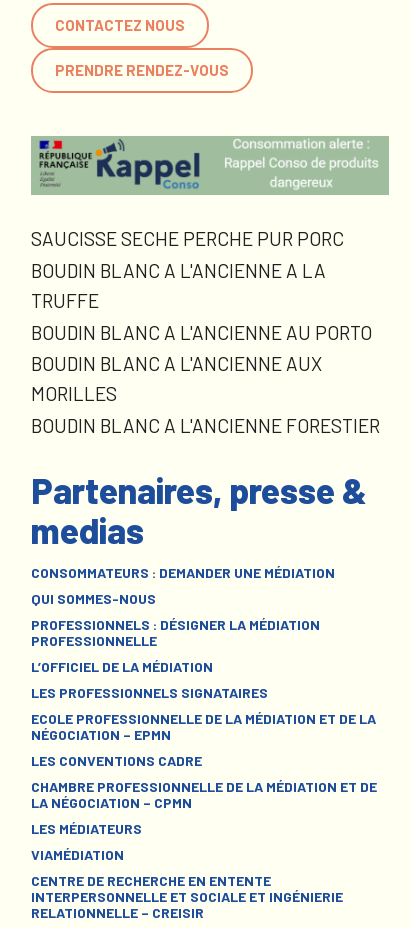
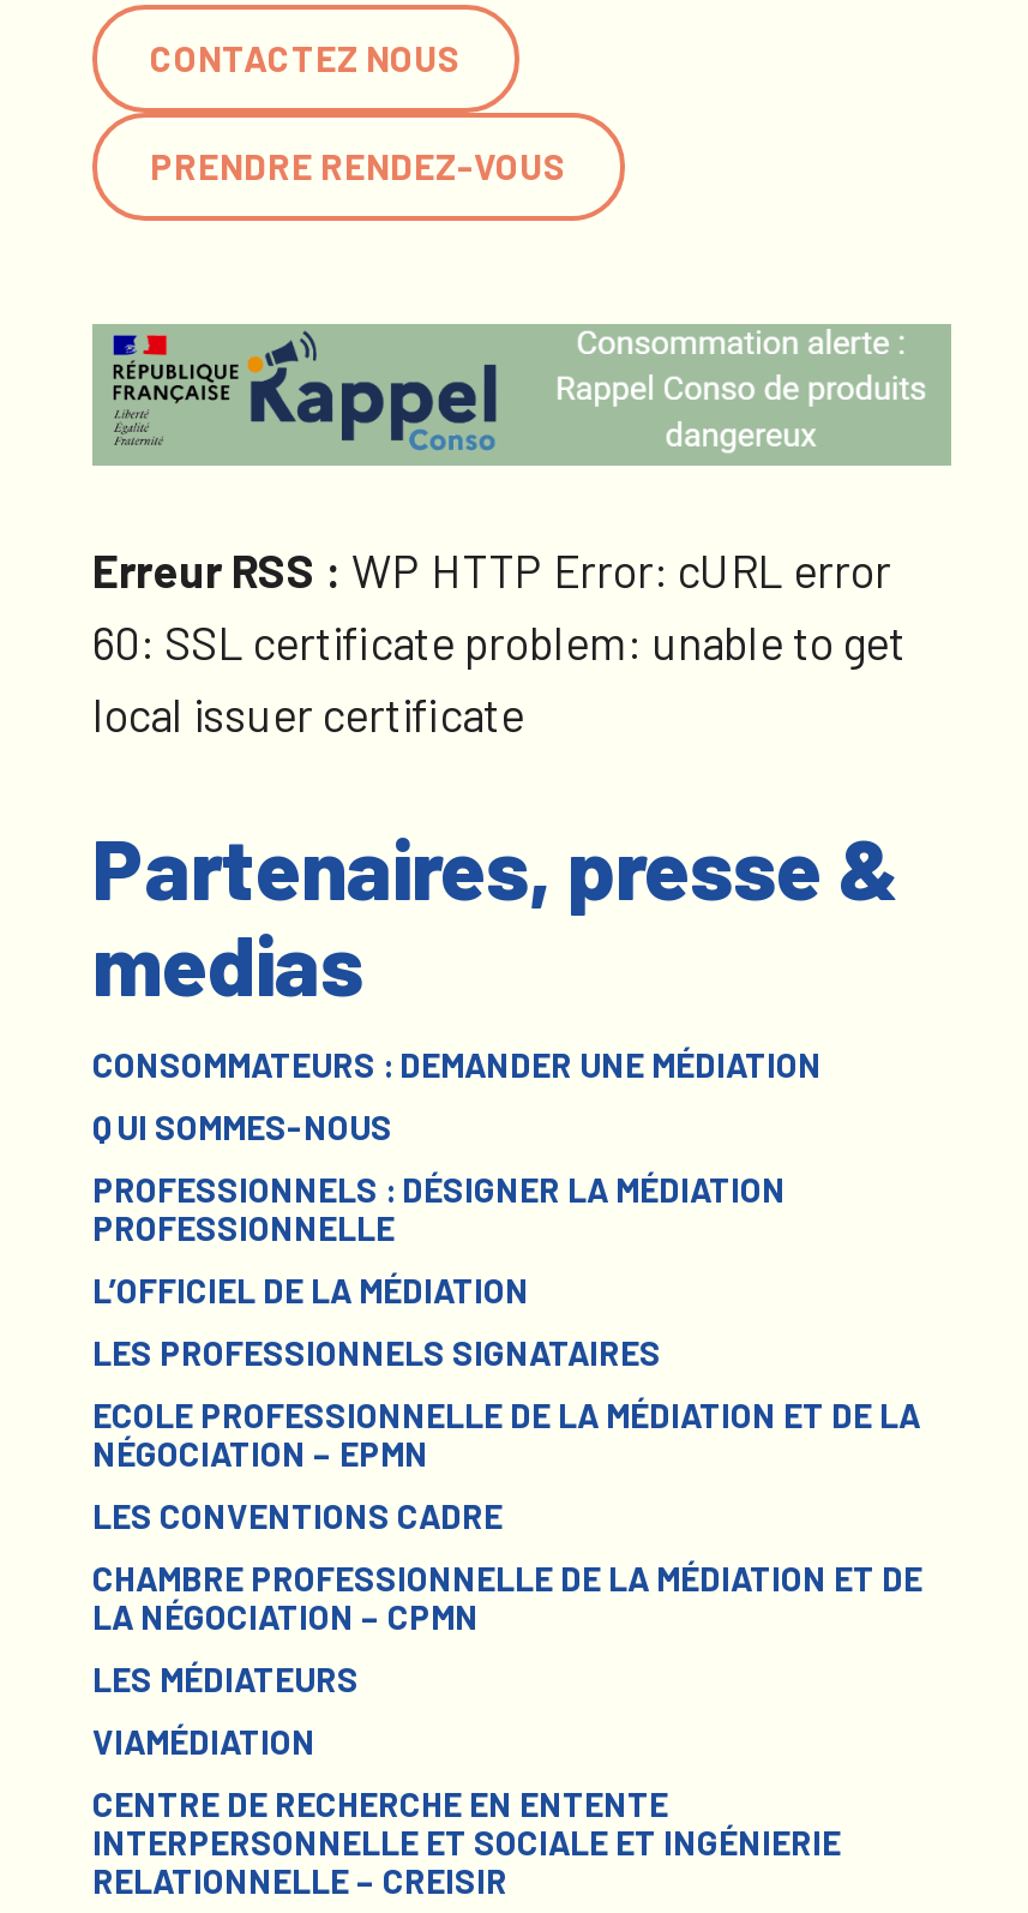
[31,227,380,437] SAUCISSE SECHE PERCHE PUR PORC | BOUDIN BLANC A L'ANCIENNE A LA | TRUFFE | BOUDIN BLANC A L'ANCIENNE AU PORTO | BOUDIN BLANC A L'ANCIENNE AUX | MORILLES | BOUDIN BLANC A L'ANCIENNE FORESTIER -> [92,541,906,741] Erreur RSS : WP HTTP Error: cURL error | 60: SSL certificate problem: unable to get | local issuer certificate

